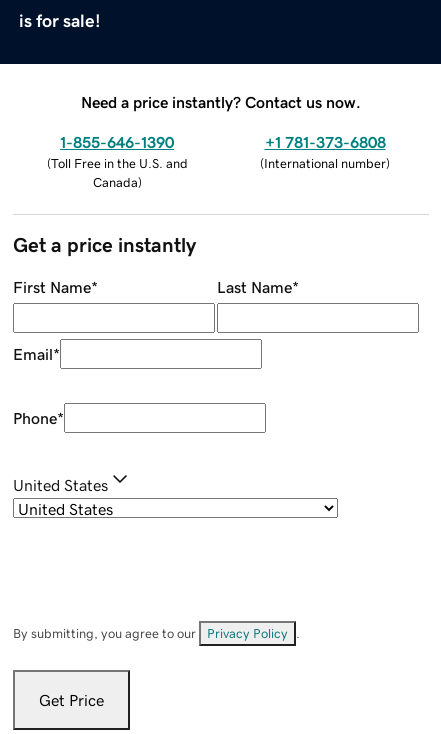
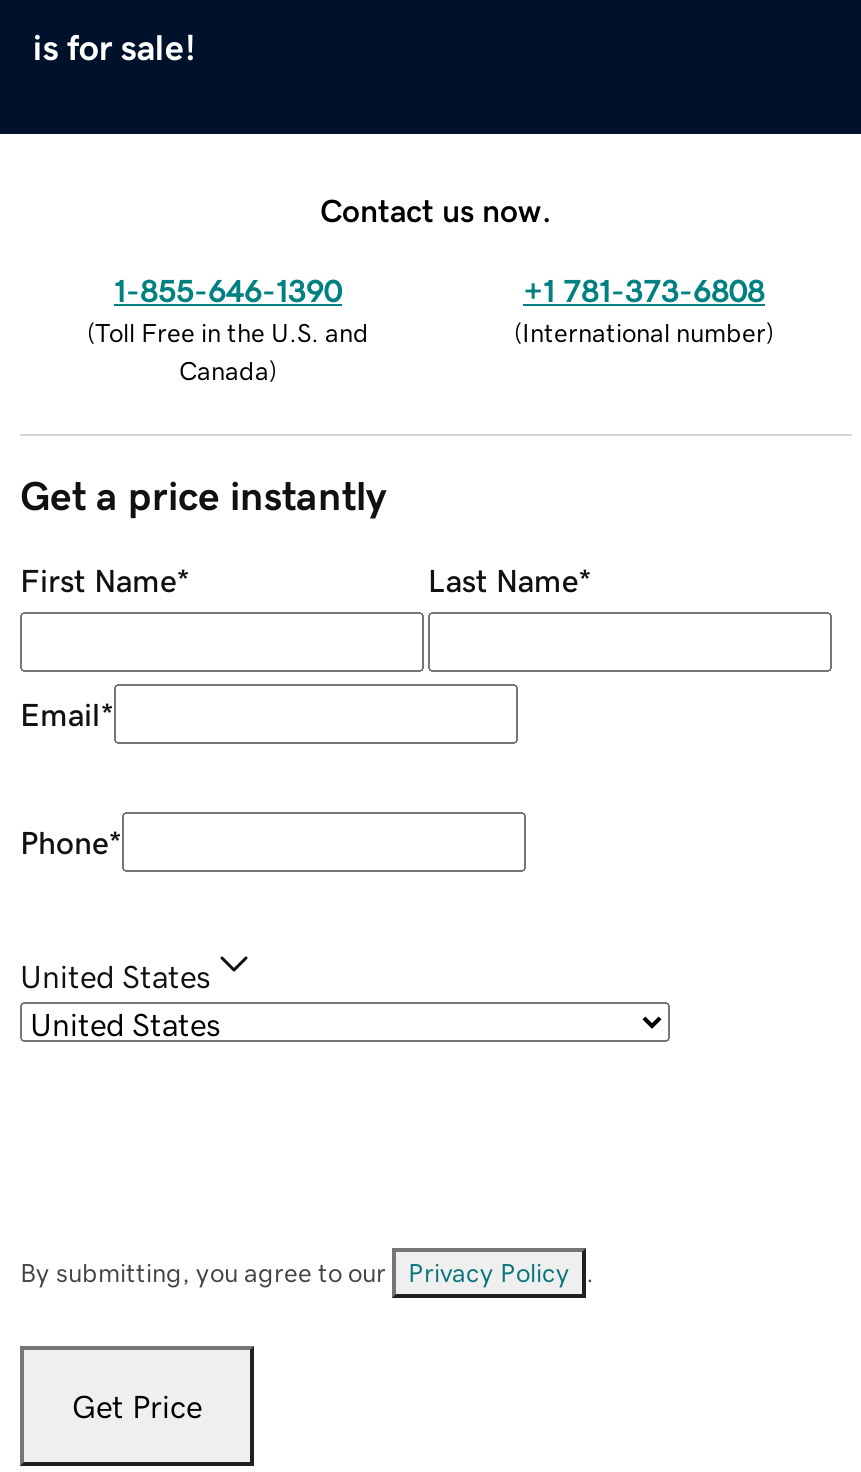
[81,94,361,110] Need a price instantly? Contact us now. -> [320,193,552,225] Contact us now.

